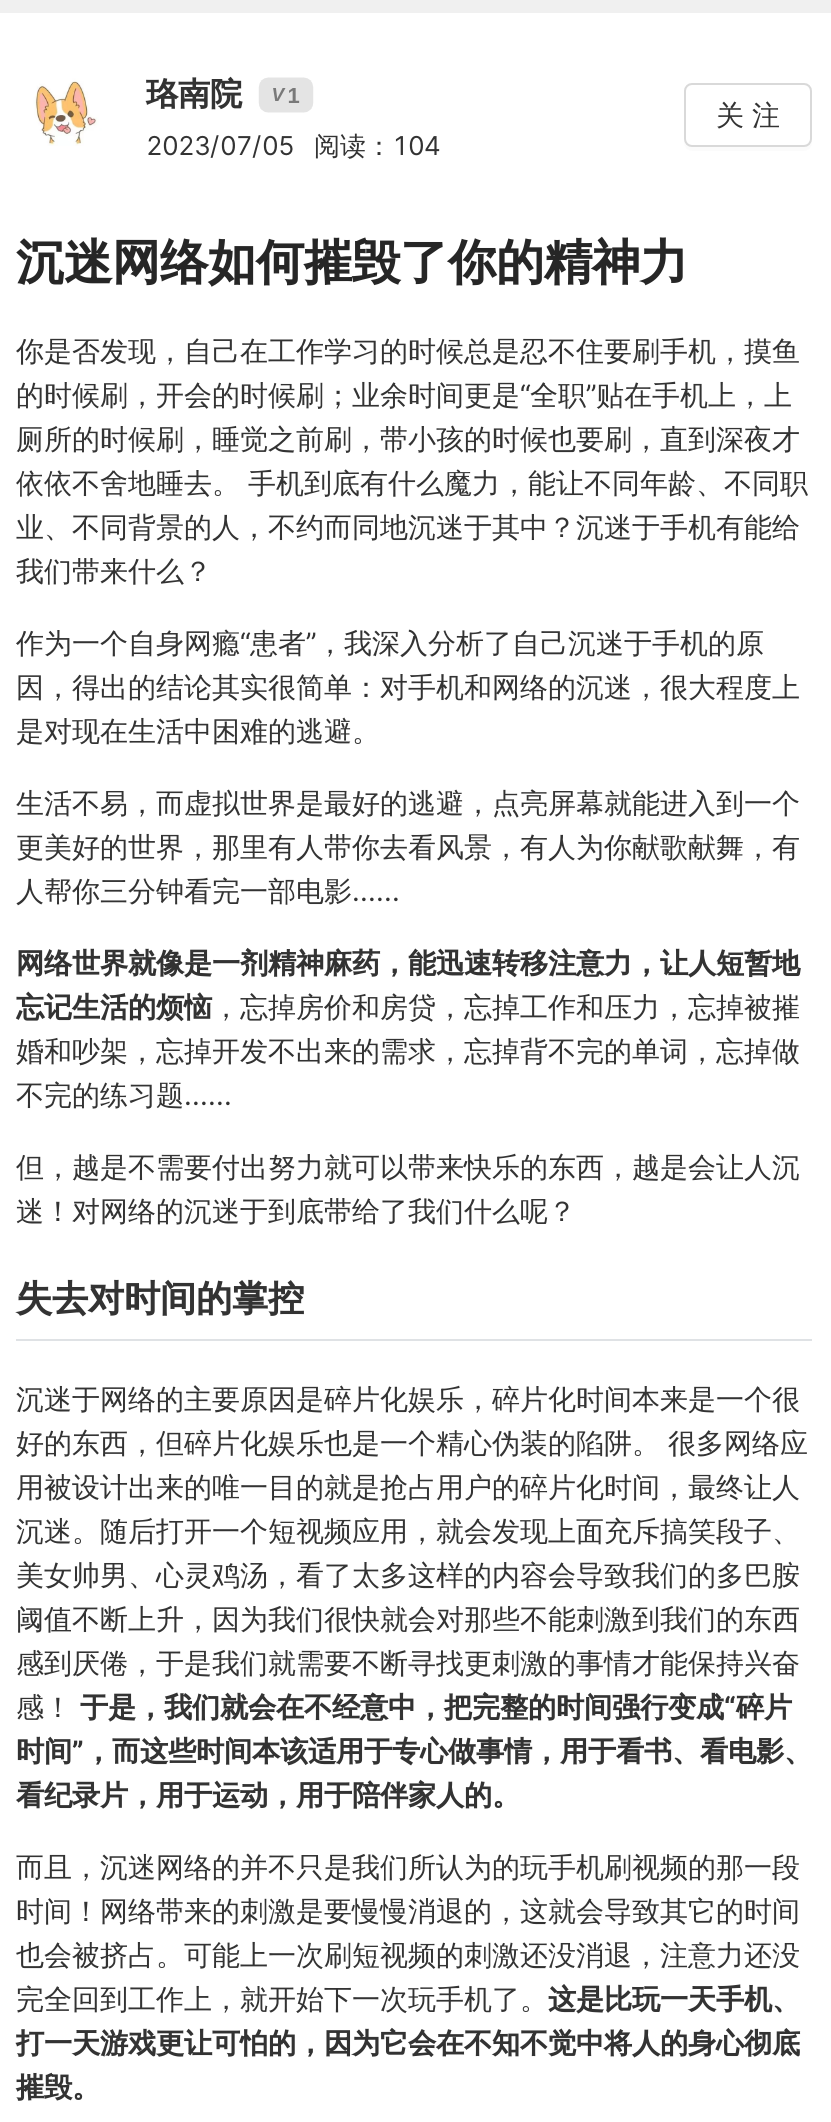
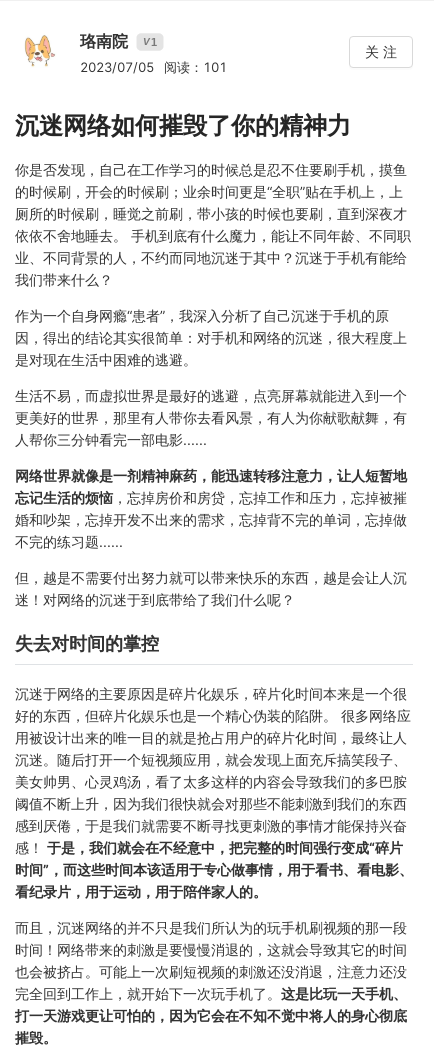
[146,129,440,161] 2023/07/05 阅读：104 -> [80,59,227,75] 2023/07/05 阅读：101

